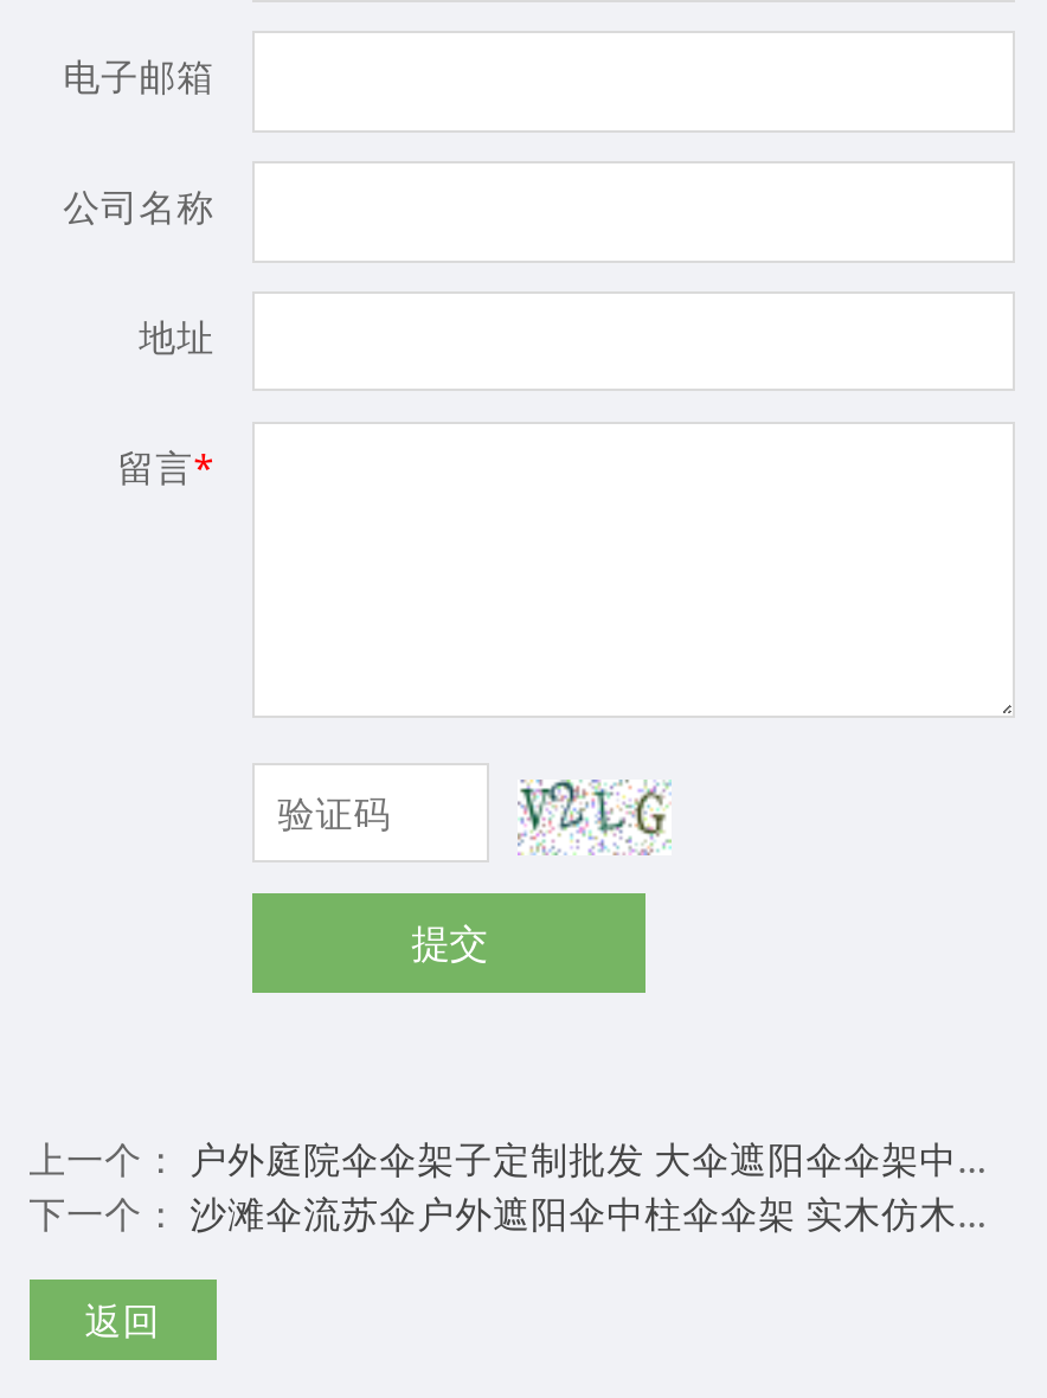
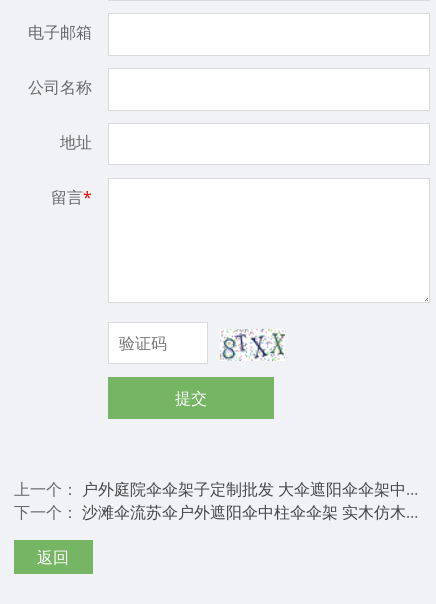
[518,777,672,855] [image] -> [219,329,286,361] [image]

